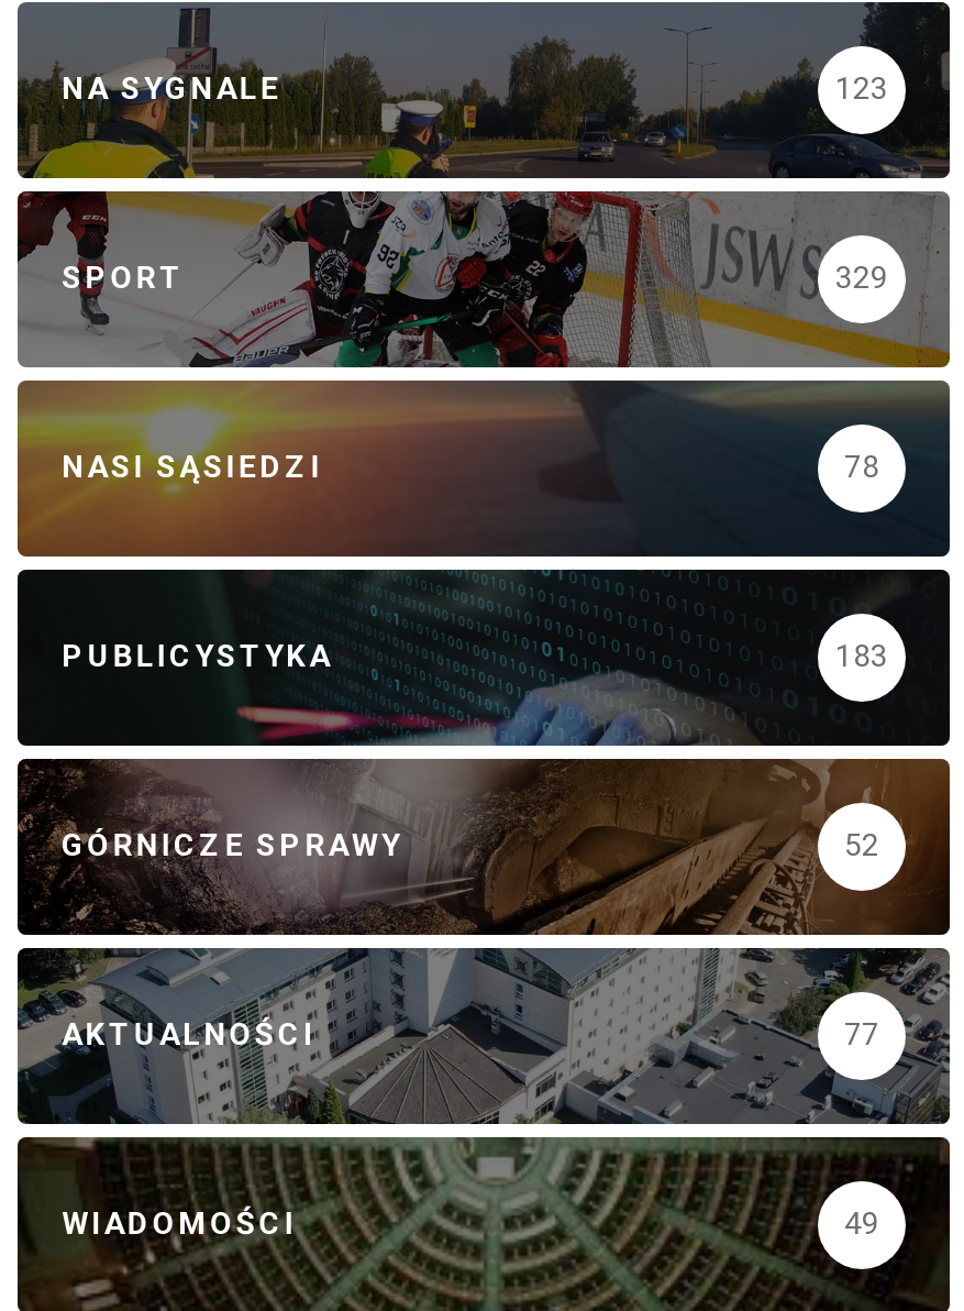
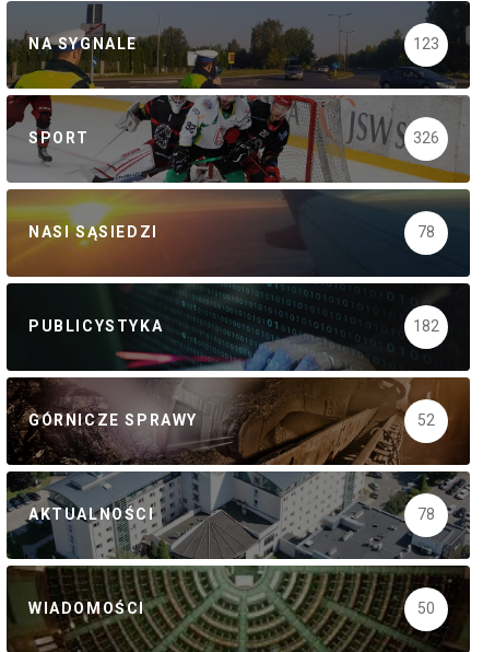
[835,260,888,295] 329 -> [413,129,439,147] 326
[835,638,888,674] 183 -> [413,317,439,335] 182
[844,1017,879,1052] 77 -> [417,506,435,523] 78
[844,1206,879,1241] 49 -> [417,600,435,617] 50

